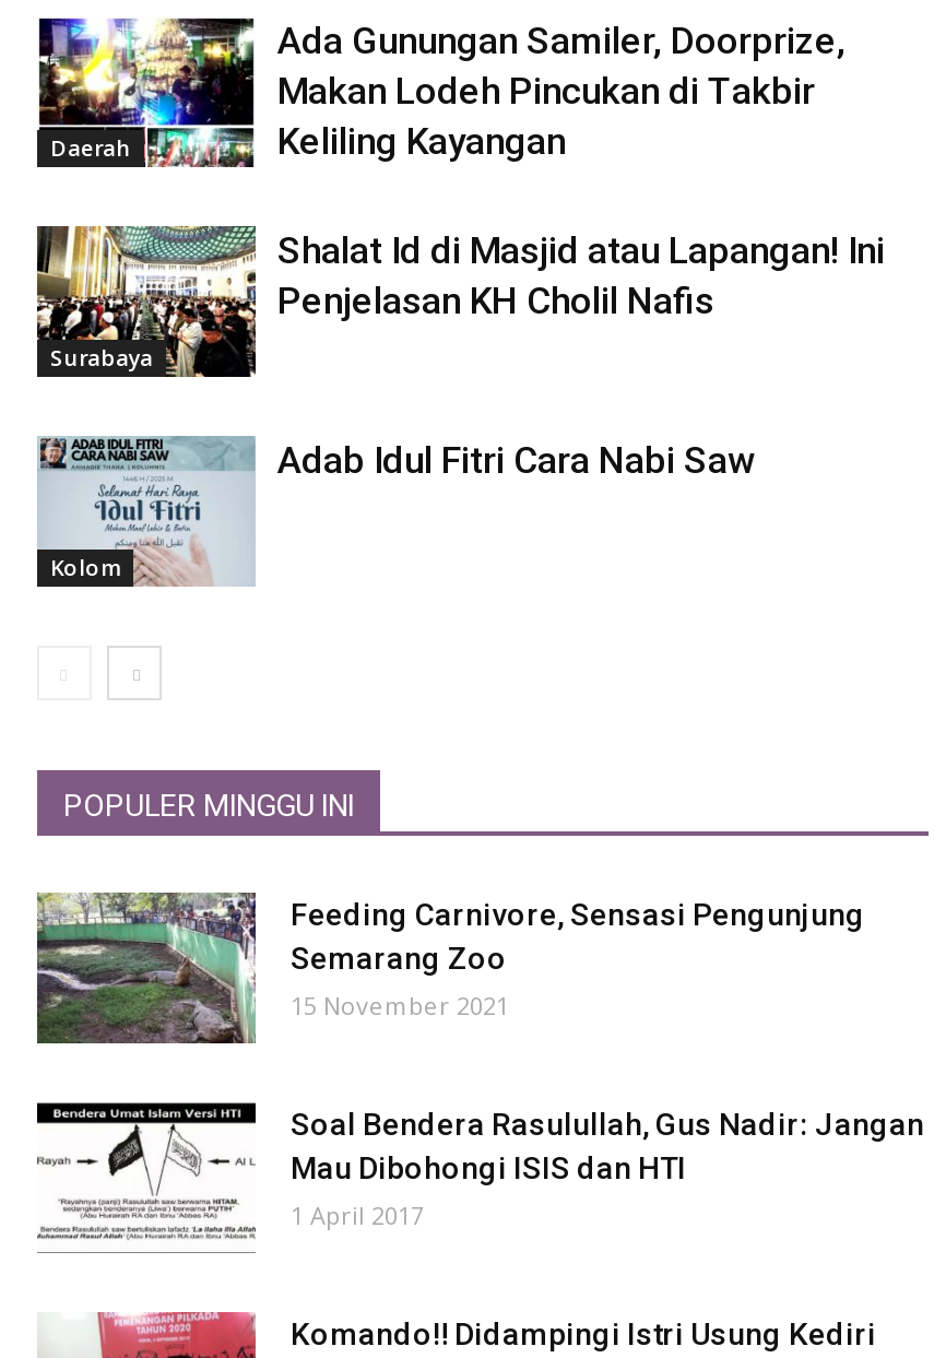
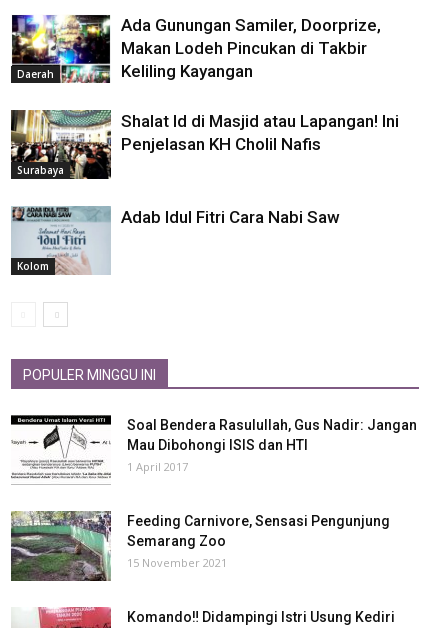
moved [35,890,865,1046] -> [10,510,390,582]: [image] | Feeding Carnivore, Sensasi Pengunjung | Semarang Zoo | 15 November 2021
moved [50,1102,924,1242] -> [17,415,417,479]: [image] | Soal Bendera Rasulullah, Gus Nadir: Jangan | Mau Dibohongi ISIS dan HTI | 1 April 2017

